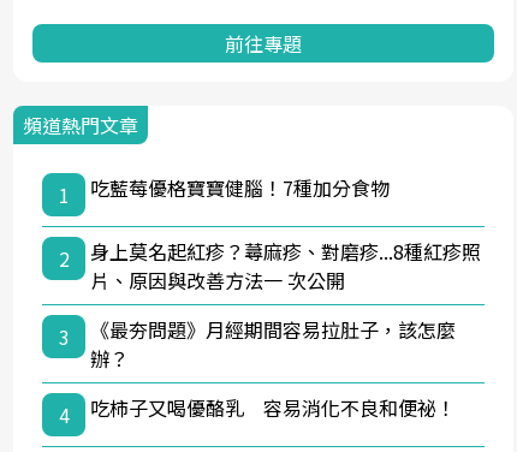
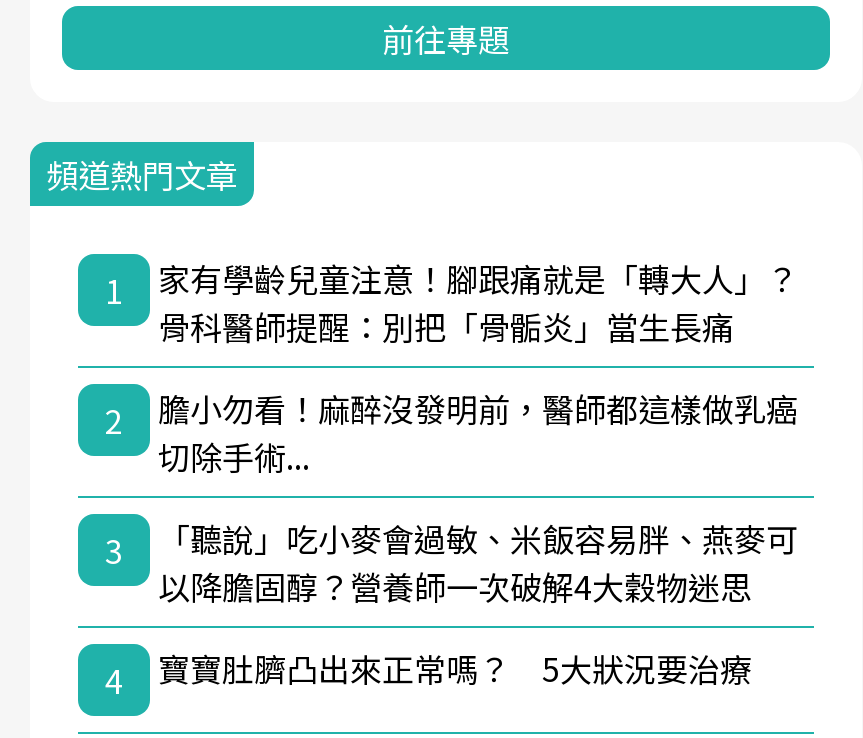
[90,173,390,202] 吃藍莓優格寶寶健腦！7種加分食物 -> [158,253,798,349] 家有學齡兒童注意！腳跟痛就是「轉大人」？ | 骨科醫師提醒：別把「骨骺炎」當生長痛
[90,236,481,294] 身上莫名起紅疹？蕁麻疹、對磨疹...8種紅疹照 | 片、原因與改善方法一 次公開 -> [158,383,798,479] 膽小勿看！麻醉沒發明前，醫師都這樣做乳癌 | 切除手術...
[90,315,456,372] 《最夯問題》月經期間容易拉肚子，該怎麼 | 辦？ -> [158,513,798,609] 「聽說」吃小麥會過敏、米飯容易胖、燕麥可 | 以降膽固醇？營養師一次破解4大穀物迷思
[90,393,456,422] 吃柿子又喝優酪乳 容易消化不良和便祕！ -> [158,643,752,691] 寶寶肚臍凸出來正常嗎？ 5大狀況要治療

